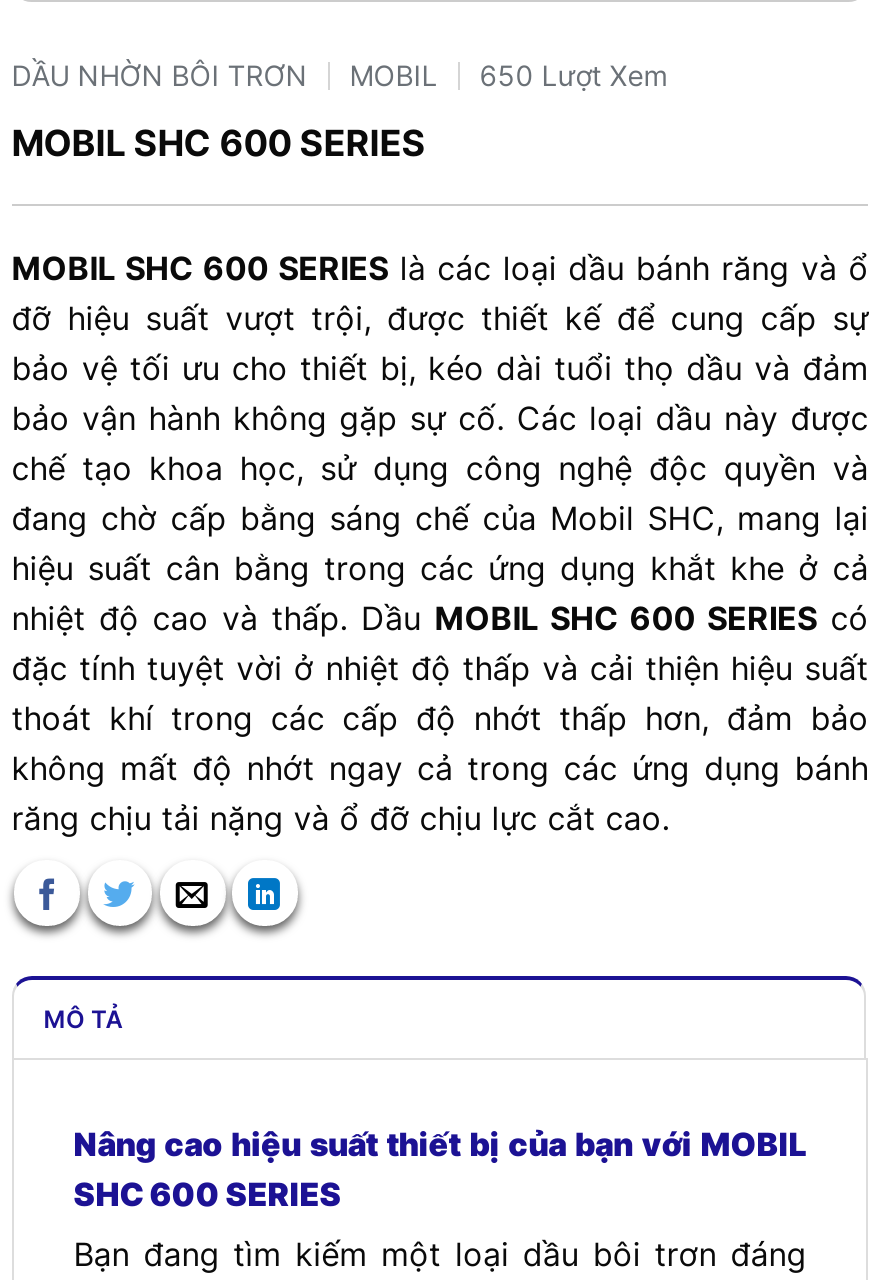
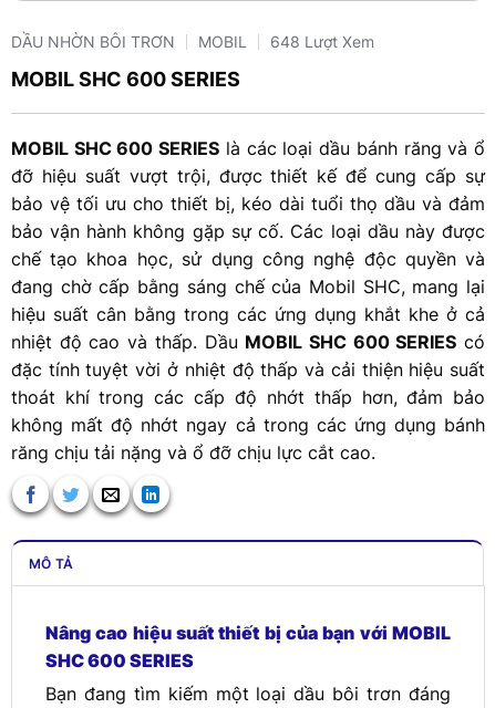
[12,57,668,91] DẦU NHỜN BÔI TRƠN MOBIL 650 Lượt Xem -> [11,32,374,51] DẦU NHỜN BÔI TRƠN MOBIL 648 Lượt Xem

